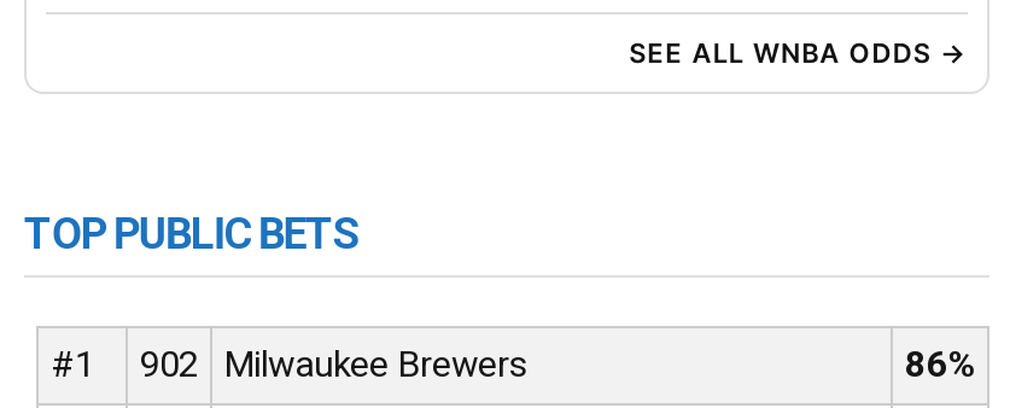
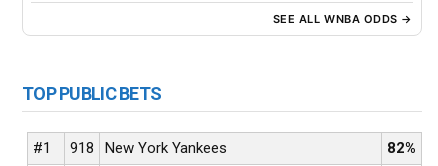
[140,343,975,386] 902 | Milwaukee Brewers | 86% -> [70,139,416,157] 918 | New York Yankees | 82%

